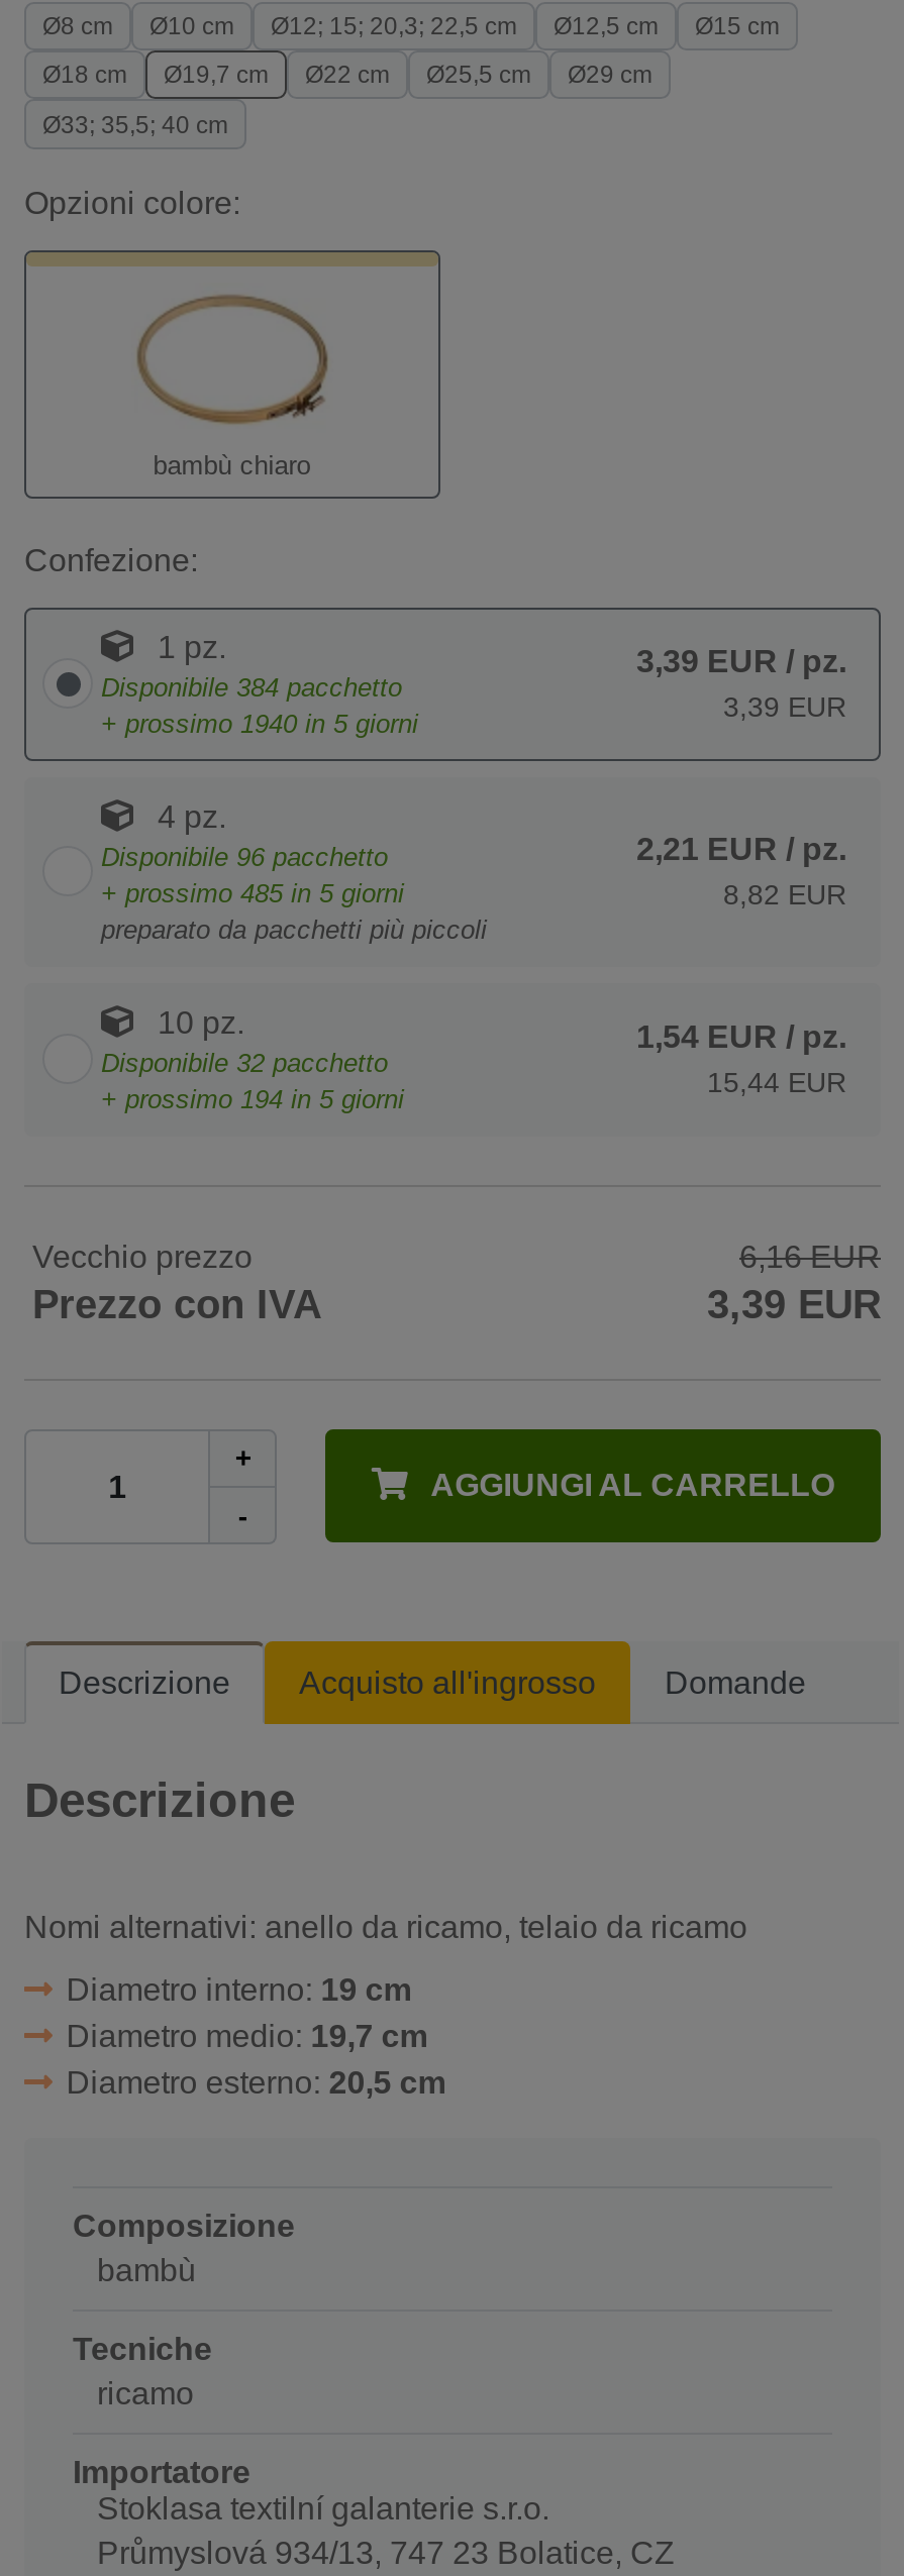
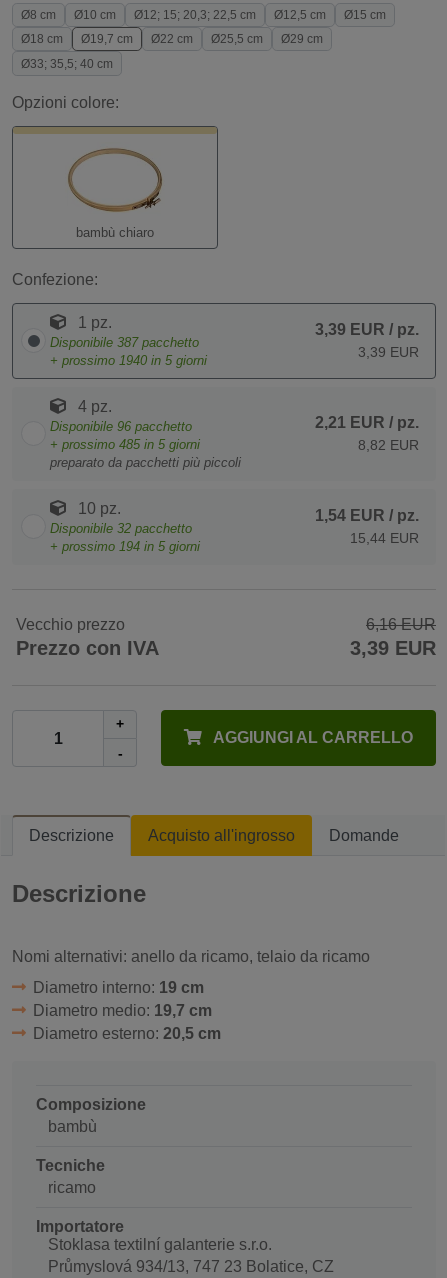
[101,672,402,702] Disponibile 384 pacchetto -> [50,335,199,350] Disponibile 387 pacchetto

